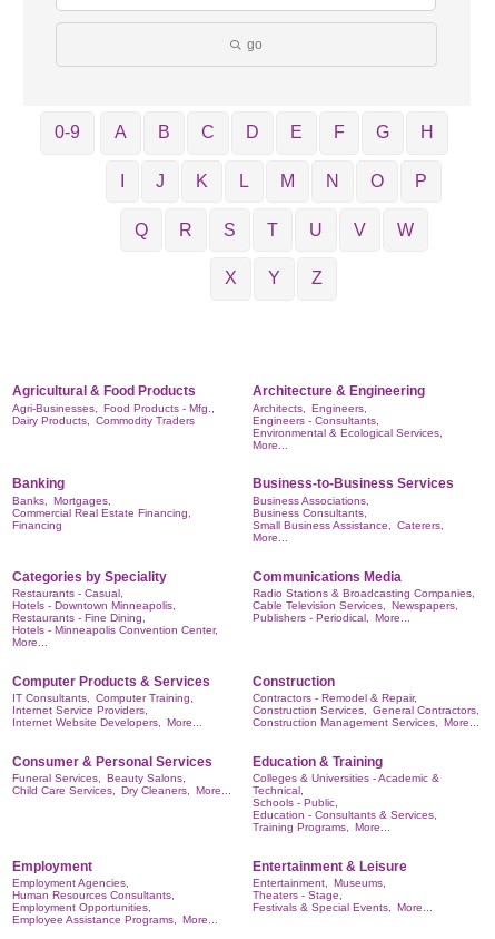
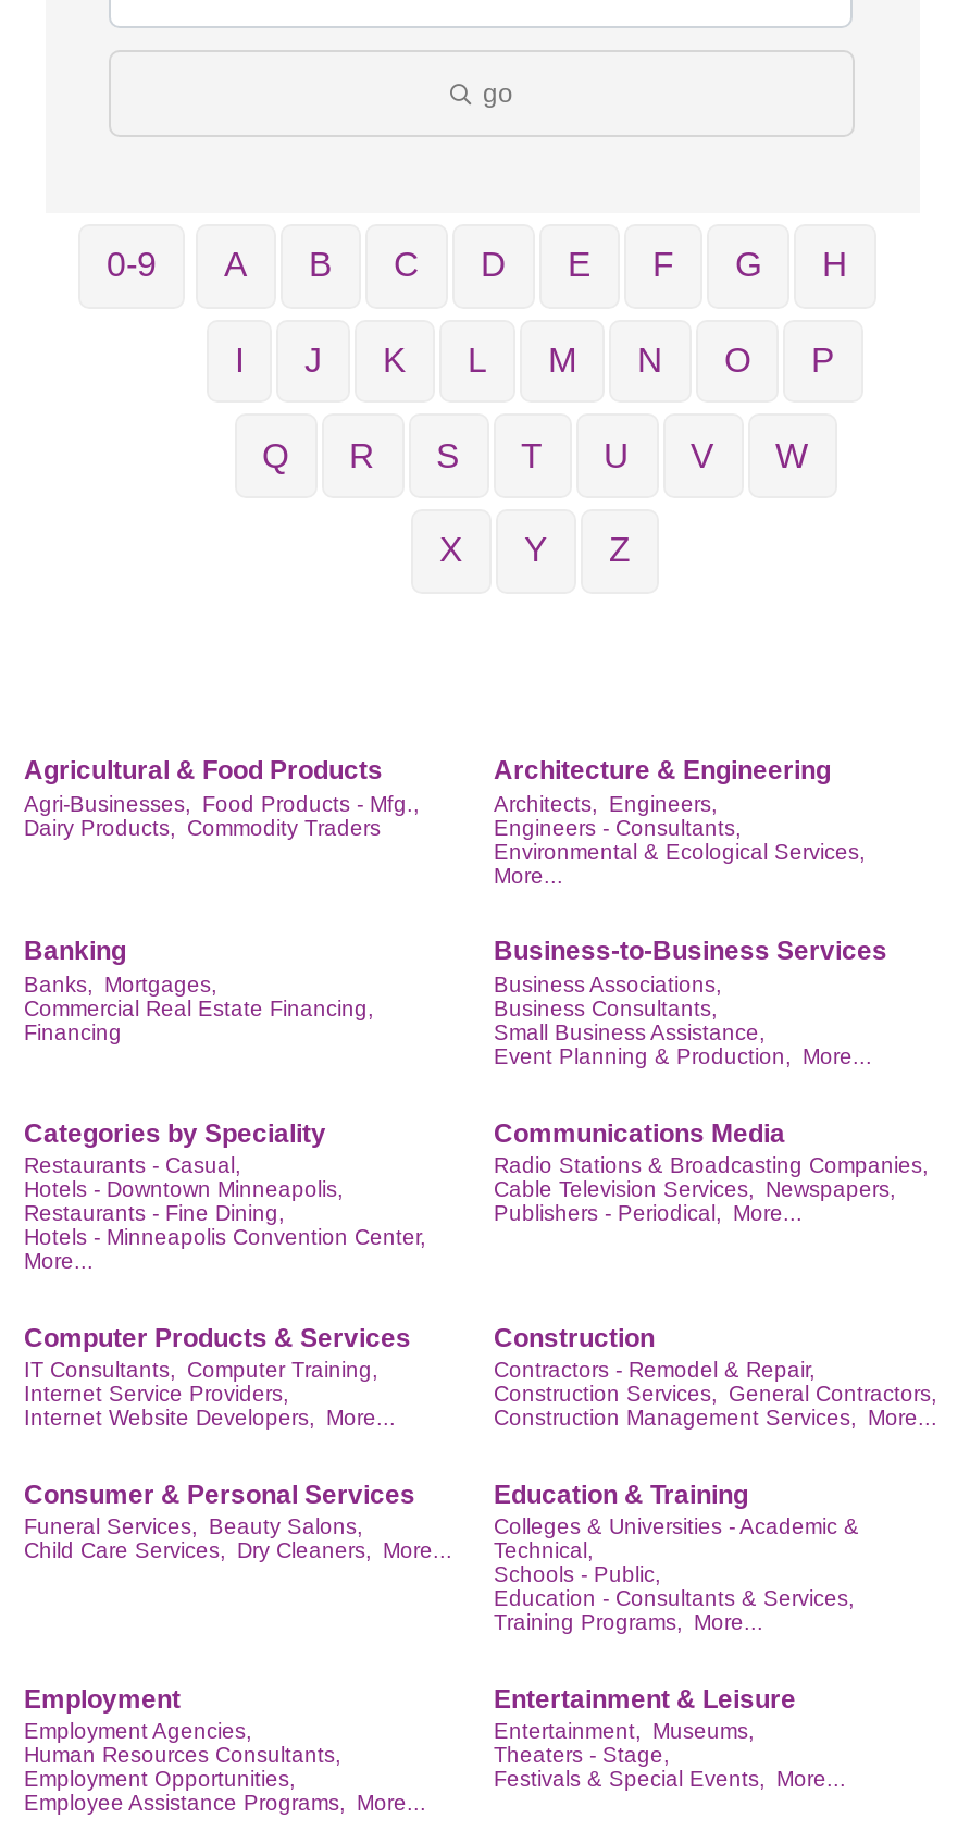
[253,519,444,544] Small Business Assistance, Caterers, | More... -> [494,1020,872,1068] Small Business Assistance, | Event Planning & Production, More...

